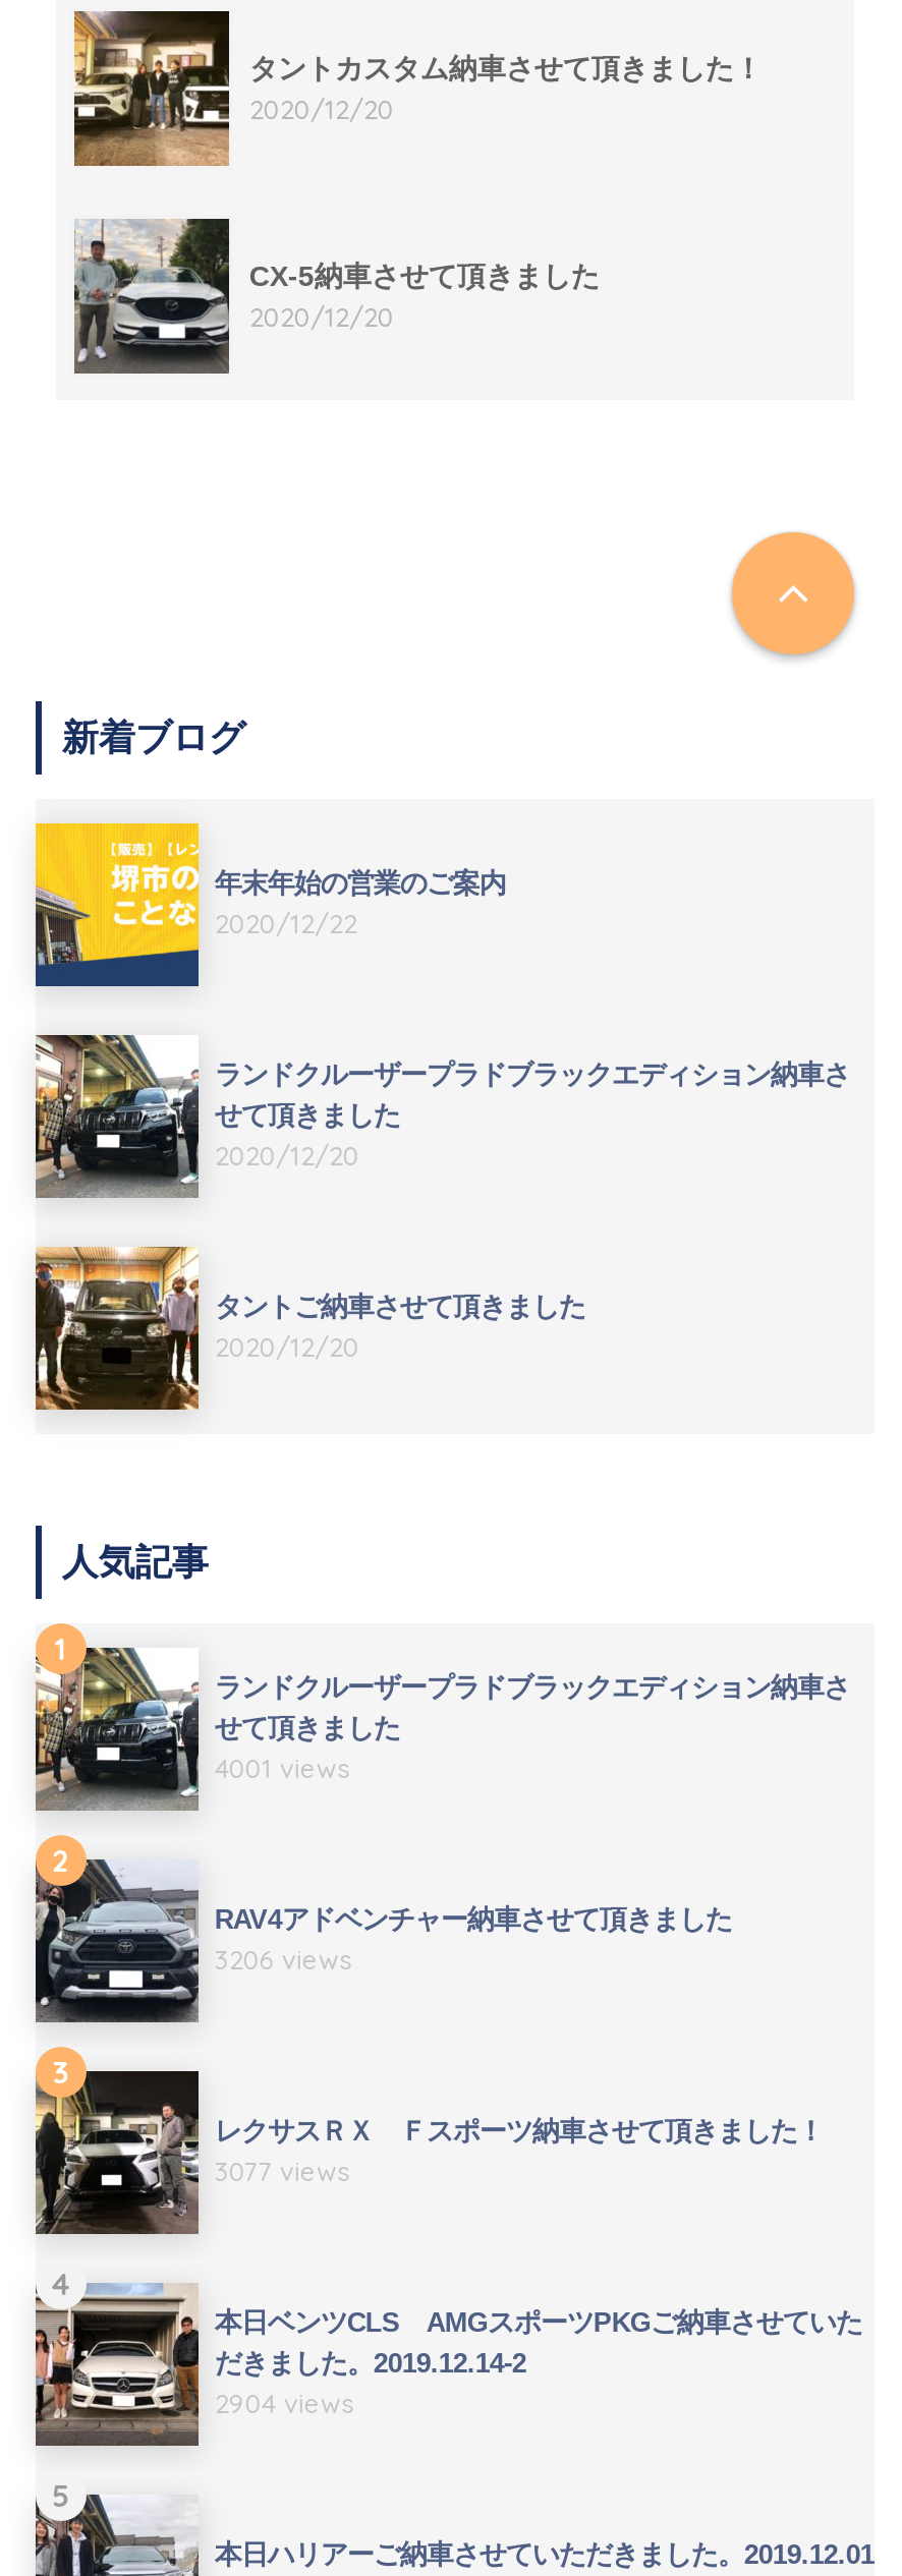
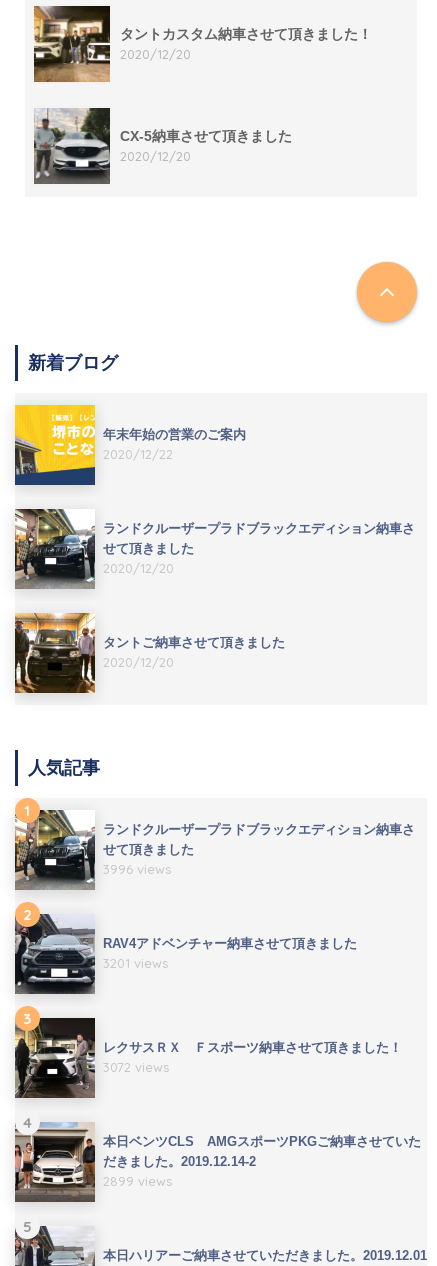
[215,1752,349,1785] 4001 views -> [103,861,171,877] 3996 views
[215,1944,351,1976] 3206 views -> [103,955,168,971] 3201 views
[215,2155,349,2188] 3077 views -> [103,1059,169,1075] 3072 views
[215,2387,353,2420] 2904 views -> [103,1173,172,1189] 2899 views

